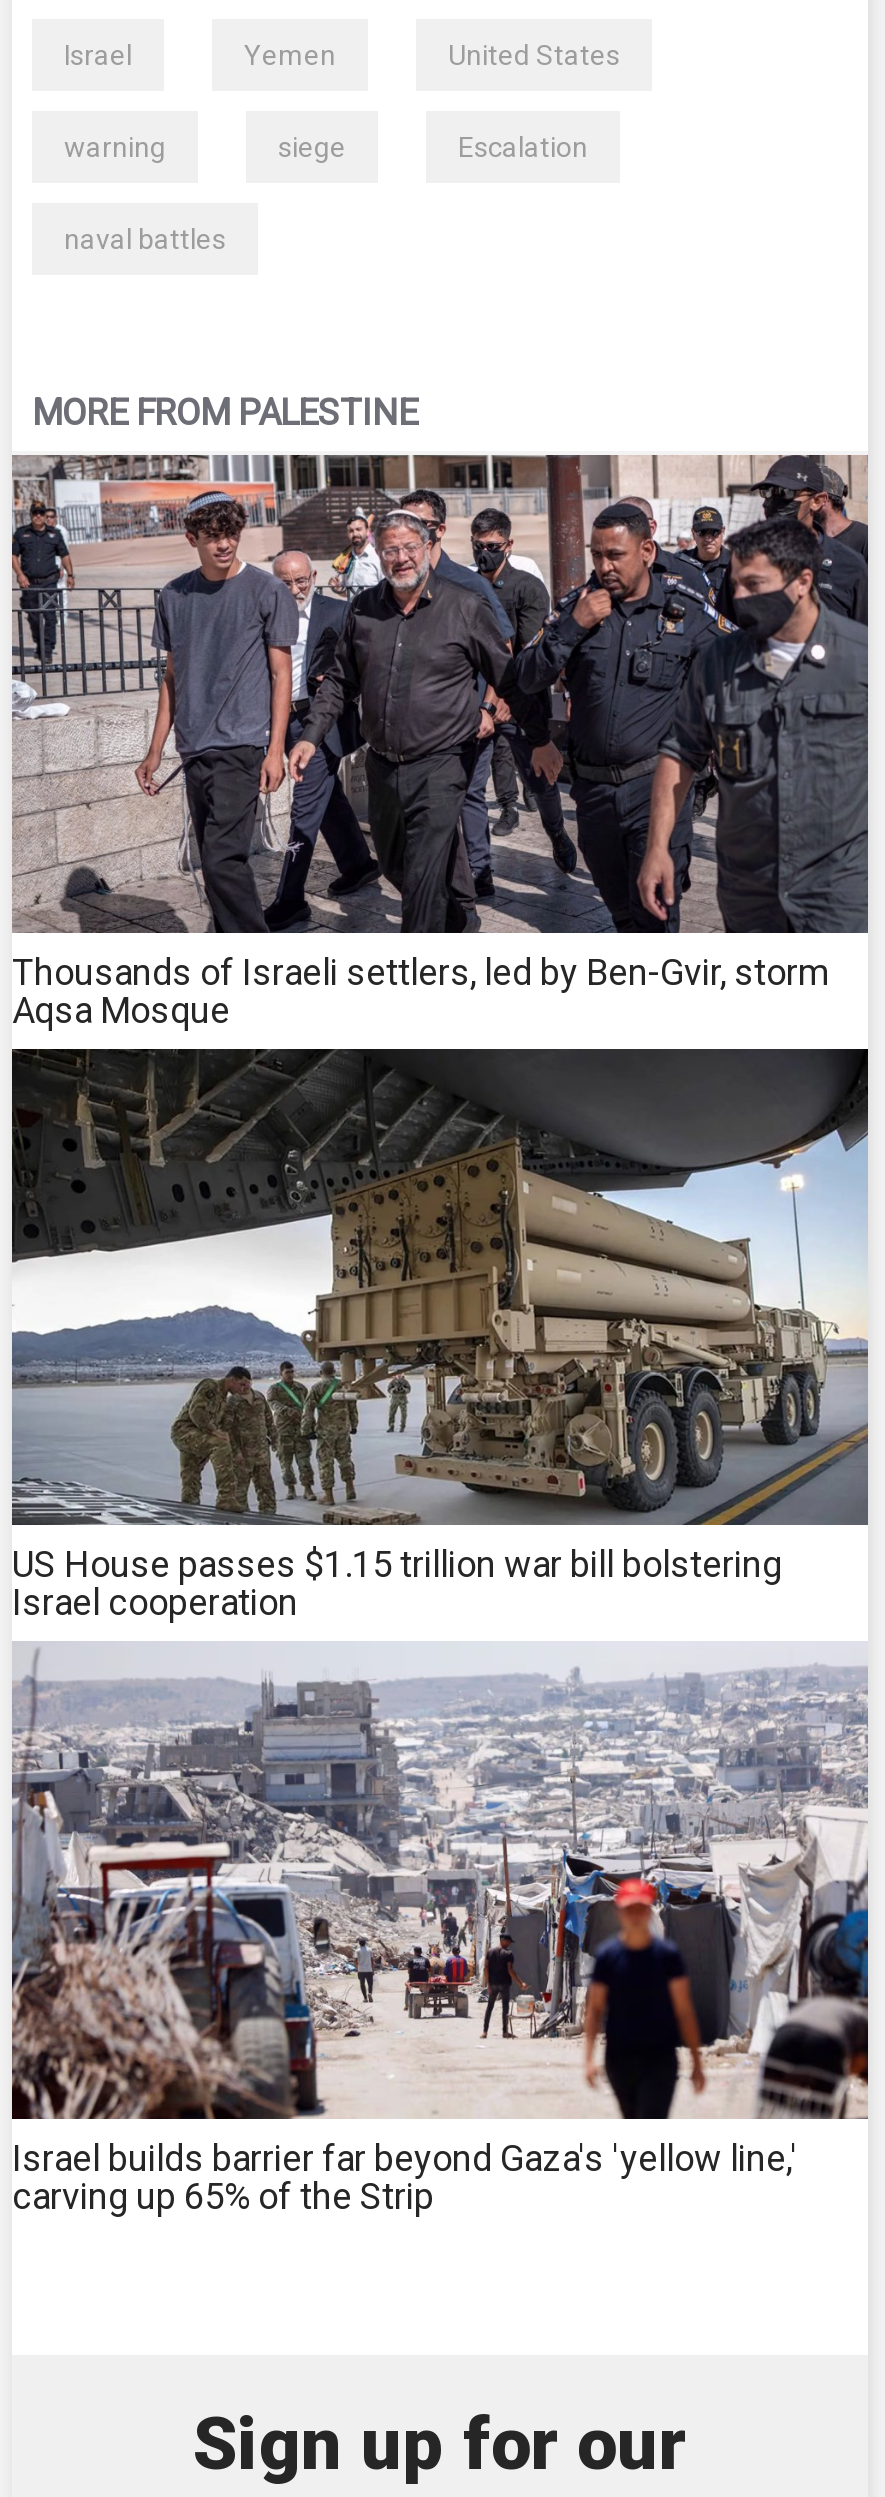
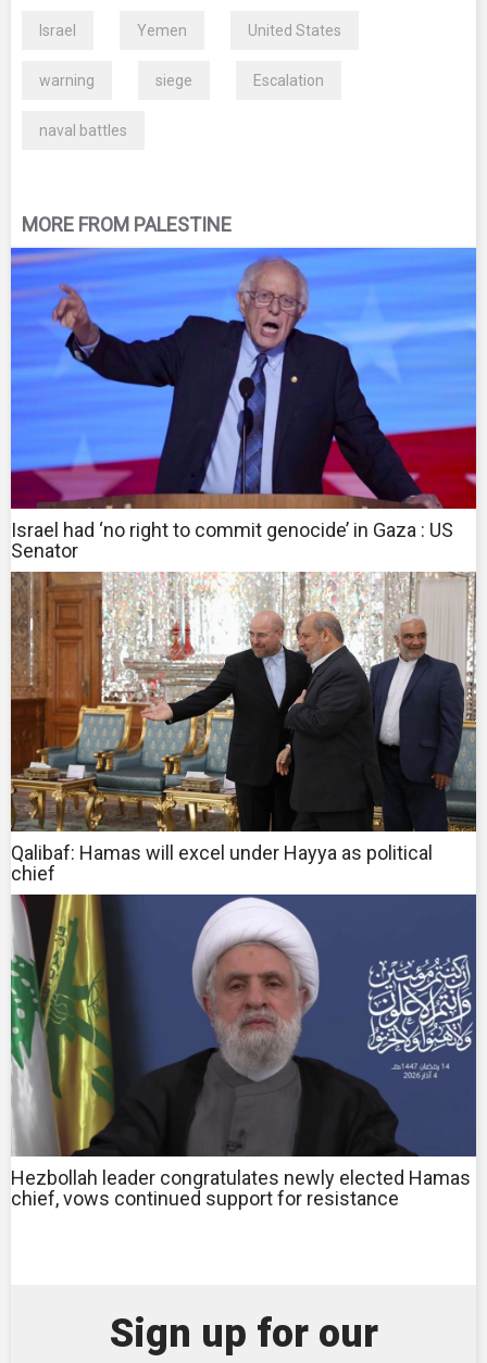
[10,452,870,1032] [image] | Thousands of Israeli settlers, led by Ben-Gvir, storm | Aqsa Mosque -> [10,247,477,562] [image] | Israel had ‘no right to commit genocide’ in Gaza : US | Senator
[10,1046,868,1624] [image] | US House passes $1.15 trillion war bill bolstering | Israel cooperation -> [10,571,477,885] [image] | Qalibaf: Hamas will excel under Hayya as political | chief
[10,1644,870,2217] [image] | Israel builds barrier far beyond Gaza's 'yellow line,' | carving up 65% of the Strip -> [11,893,477,1210] [image] | Hezbollah leader congratulates newly elected Hamas | chief, vows continued support for resistance

